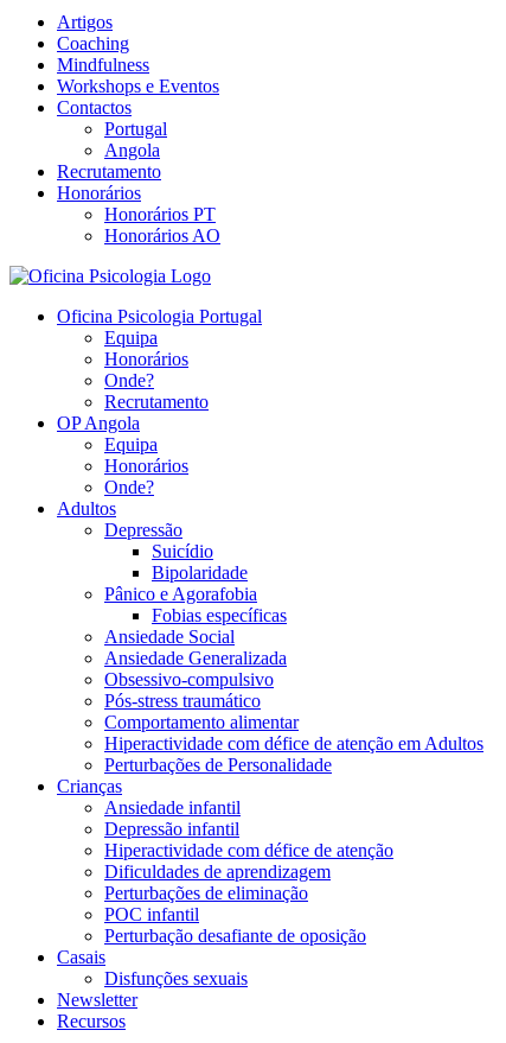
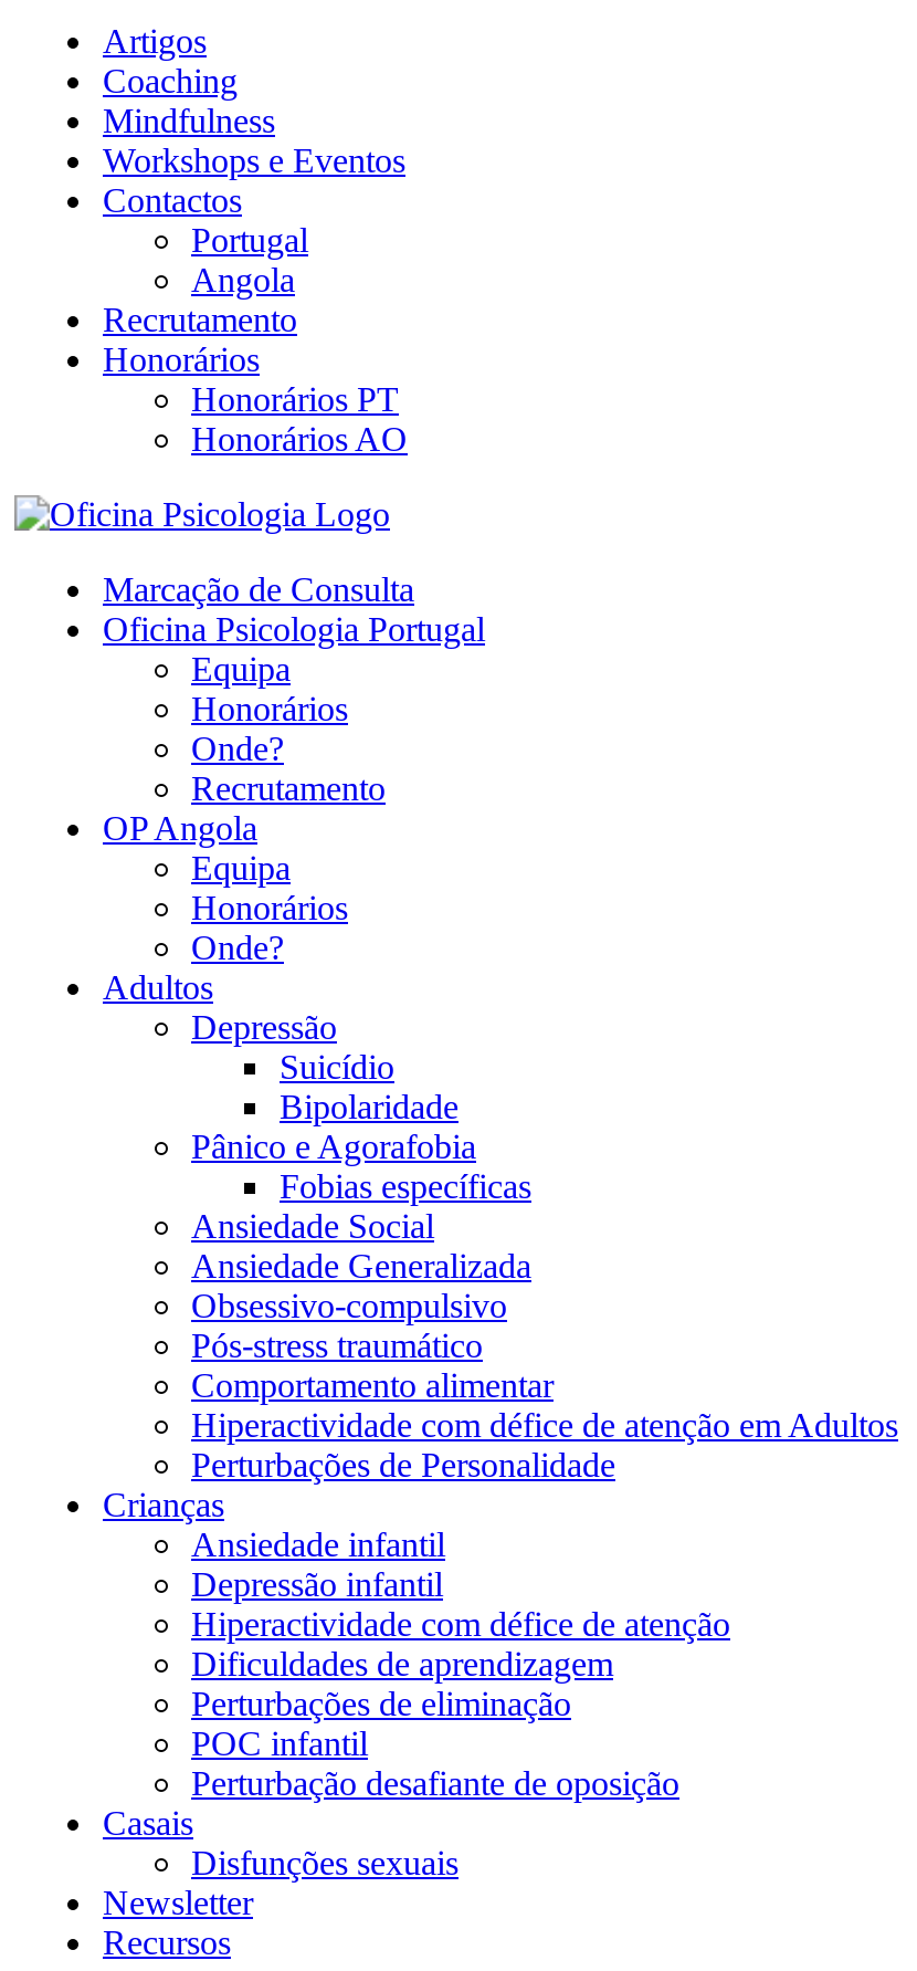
none -> [103,570,414,608] Marcação de Consulta

